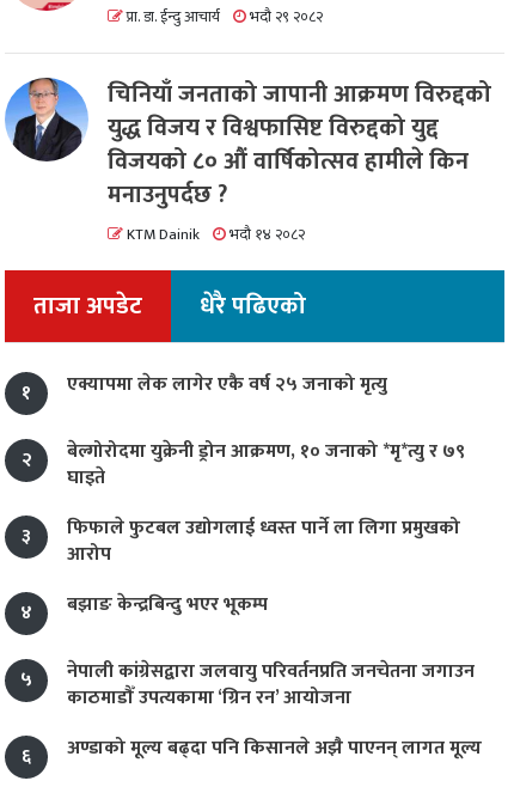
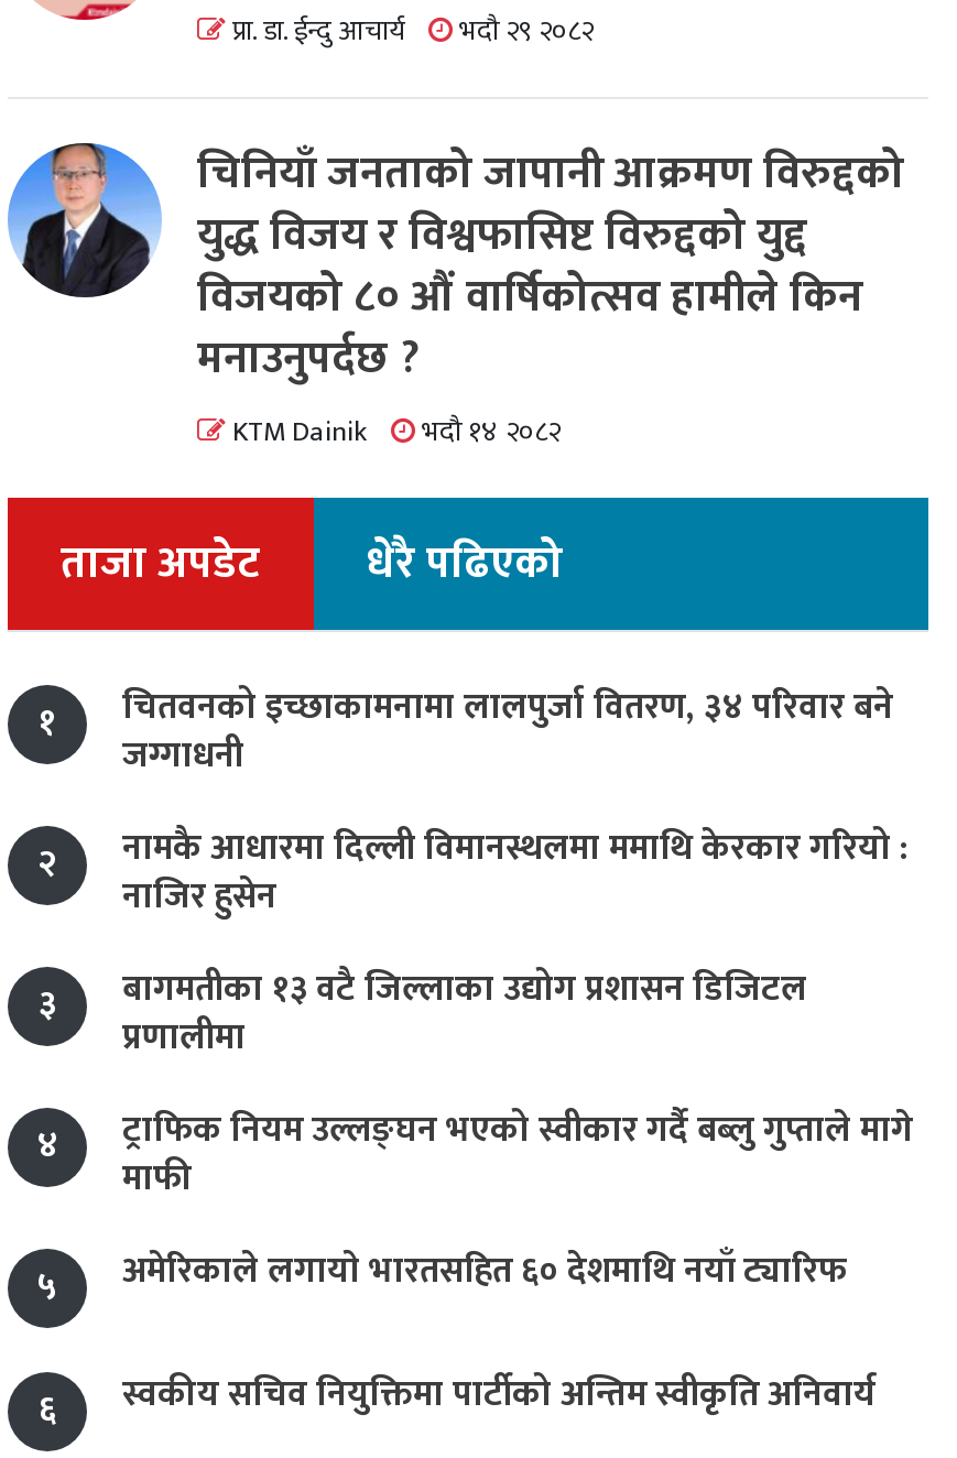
[67,368,387,400] एक्यापमा लेक लागेर एकै वर्ष २५ जनाको मृत्यु -> [122,678,893,786] चितवनको इच्छाकामनामा लालपुर्जा वितरण, ३४ परिवार बने | जग्गाधनी
[67,435,465,494] बेल्गोरोदमा युक्रेनी ड्रोन आक्रमण, १० जनाको *मृ*त्यु र ७९ | घाइते -> [122,819,909,927] नामकै आधारमा दिल्ली विमानस्थलमा ममाथि केरकार गरियो : | नाजिर हुसेन
[67,512,460,570] फिफाले फुटबल उद्योगलाई ध्वस्त पार्ने ला लिगा प्रमुखको | आरोप -> [122,960,807,1068] बागमतीका १३ वटै जिल्लाका उद्योग प्रशासन डिजिटल | प्रणालीमा
[67,588,268,620] बझाङ केन्द्रबिन्दु भएर भूकम्प -> [122,1101,913,1208] ट्राफिक नियम उल्लङ्घन भएको स्वीकार गर्दै बब्लु गुप्ताले मागे | माफी
[67,655,475,714] नेपाली कांग्रेसद्वारा जलवायु परिवर्तनप्रति जनचेतना जगाउन | काठमाडौँ उपत्यकामा ‘ग्रिन रन’ आयोजना -> [122,1242,847,1301] अमेरिकाले लगायाे भारतसहित ६० देशमाथि नयाँ ट्यारिफ
[67,732,482,764] अण्डाको मूल्य बढ्दा पनि किसानले अझै पाएनन् लागत मूल्य -> [122,1365,876,1424] स्वकीय सचिव नियुक्तिमा पार्टीको अन्तिम स्वीकृति अनिवार्य

